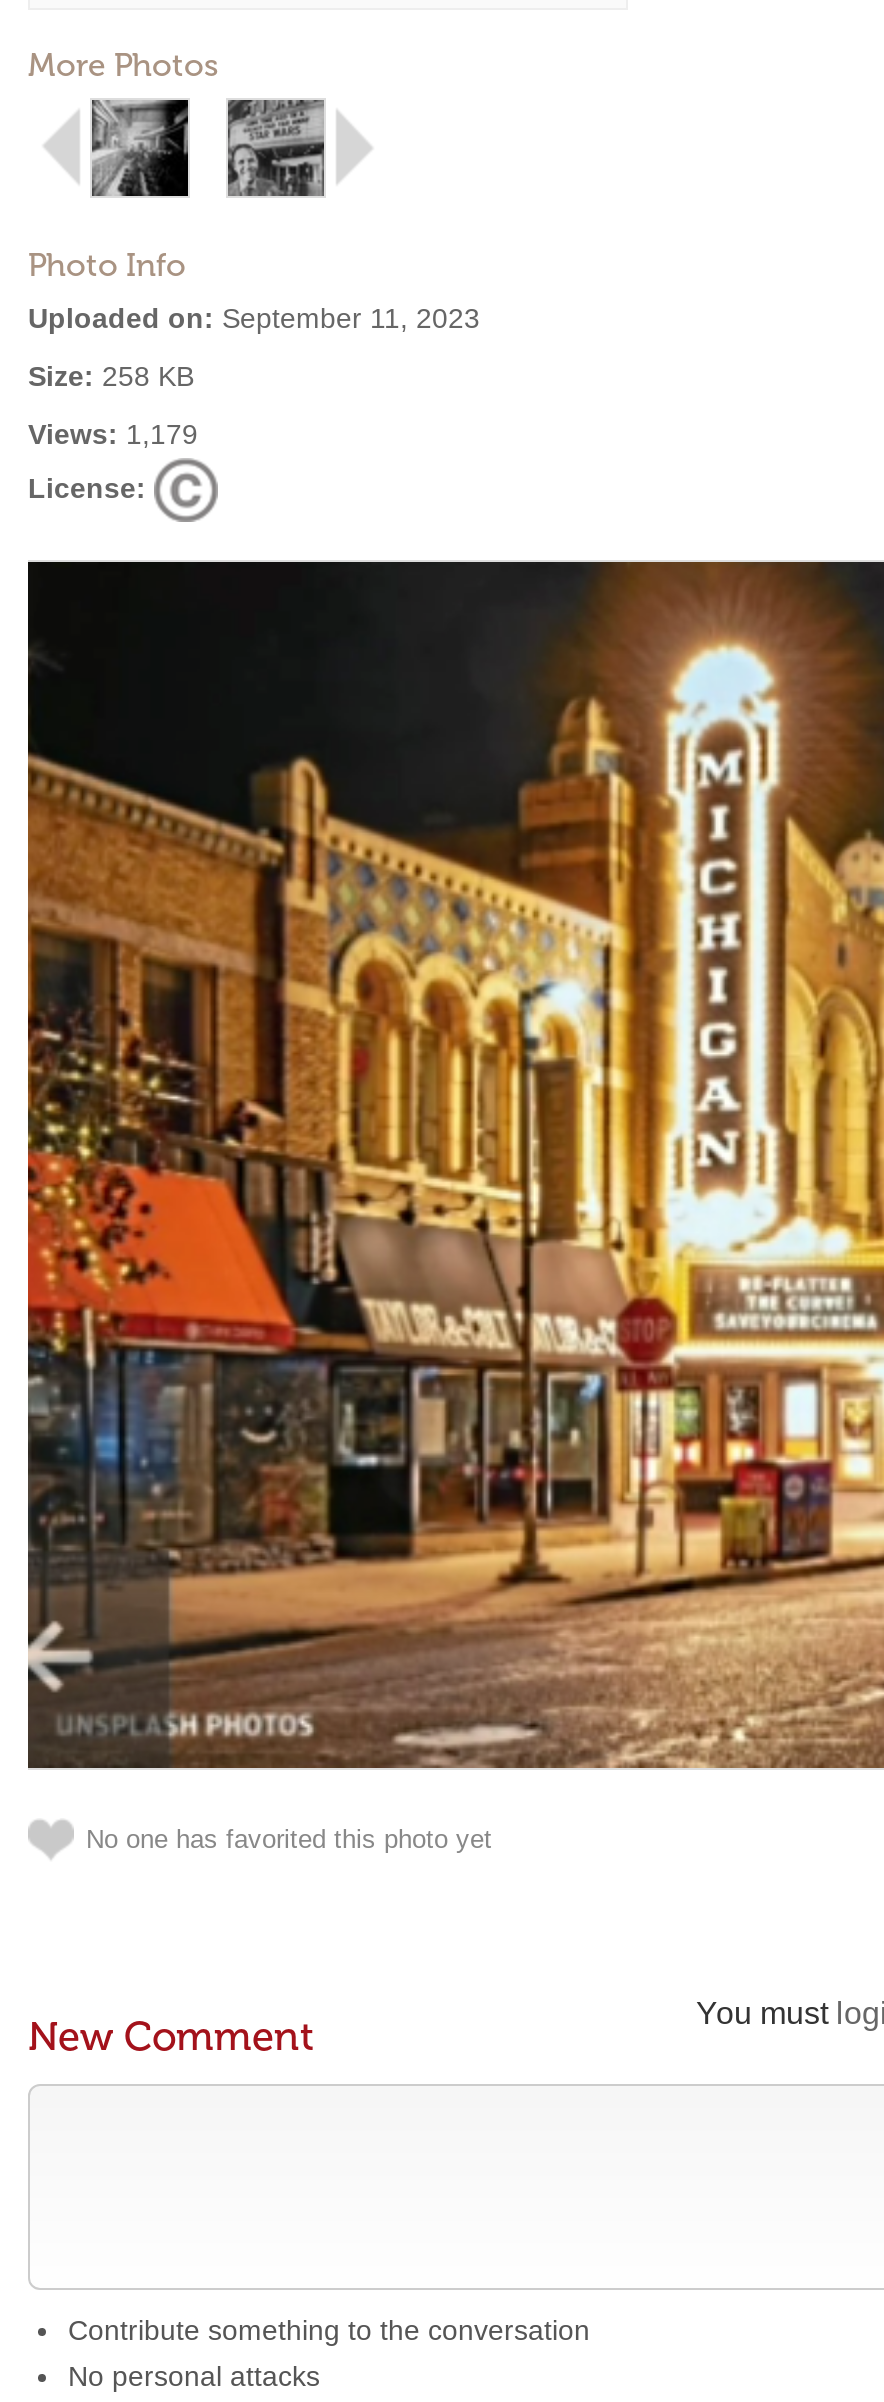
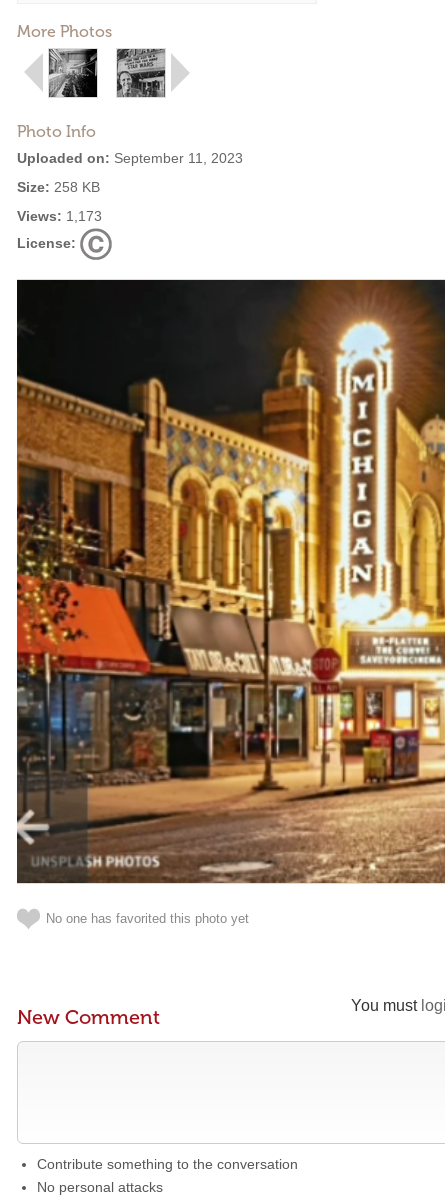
[28,418,198,450] Views: 1,179 -> [17,208,102,224] Views: 1,173

